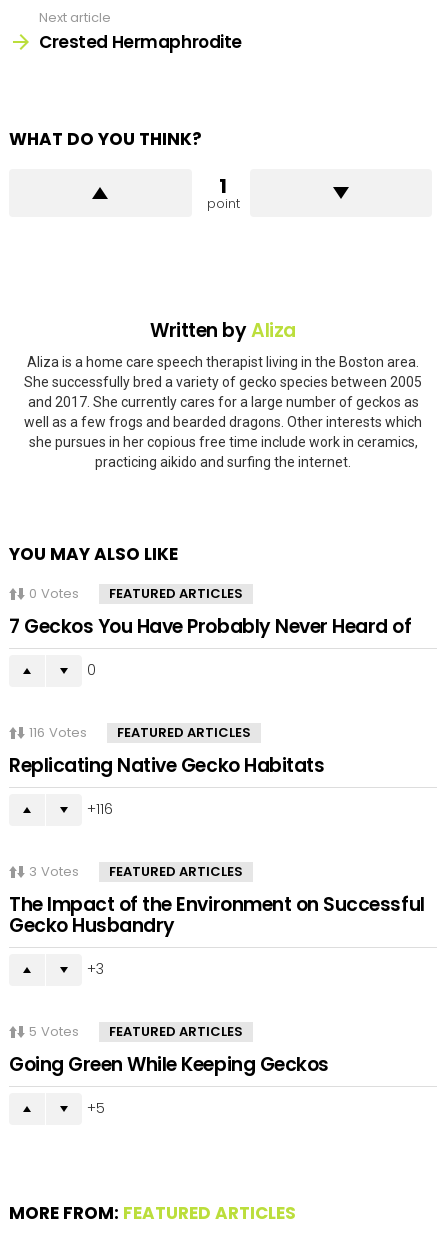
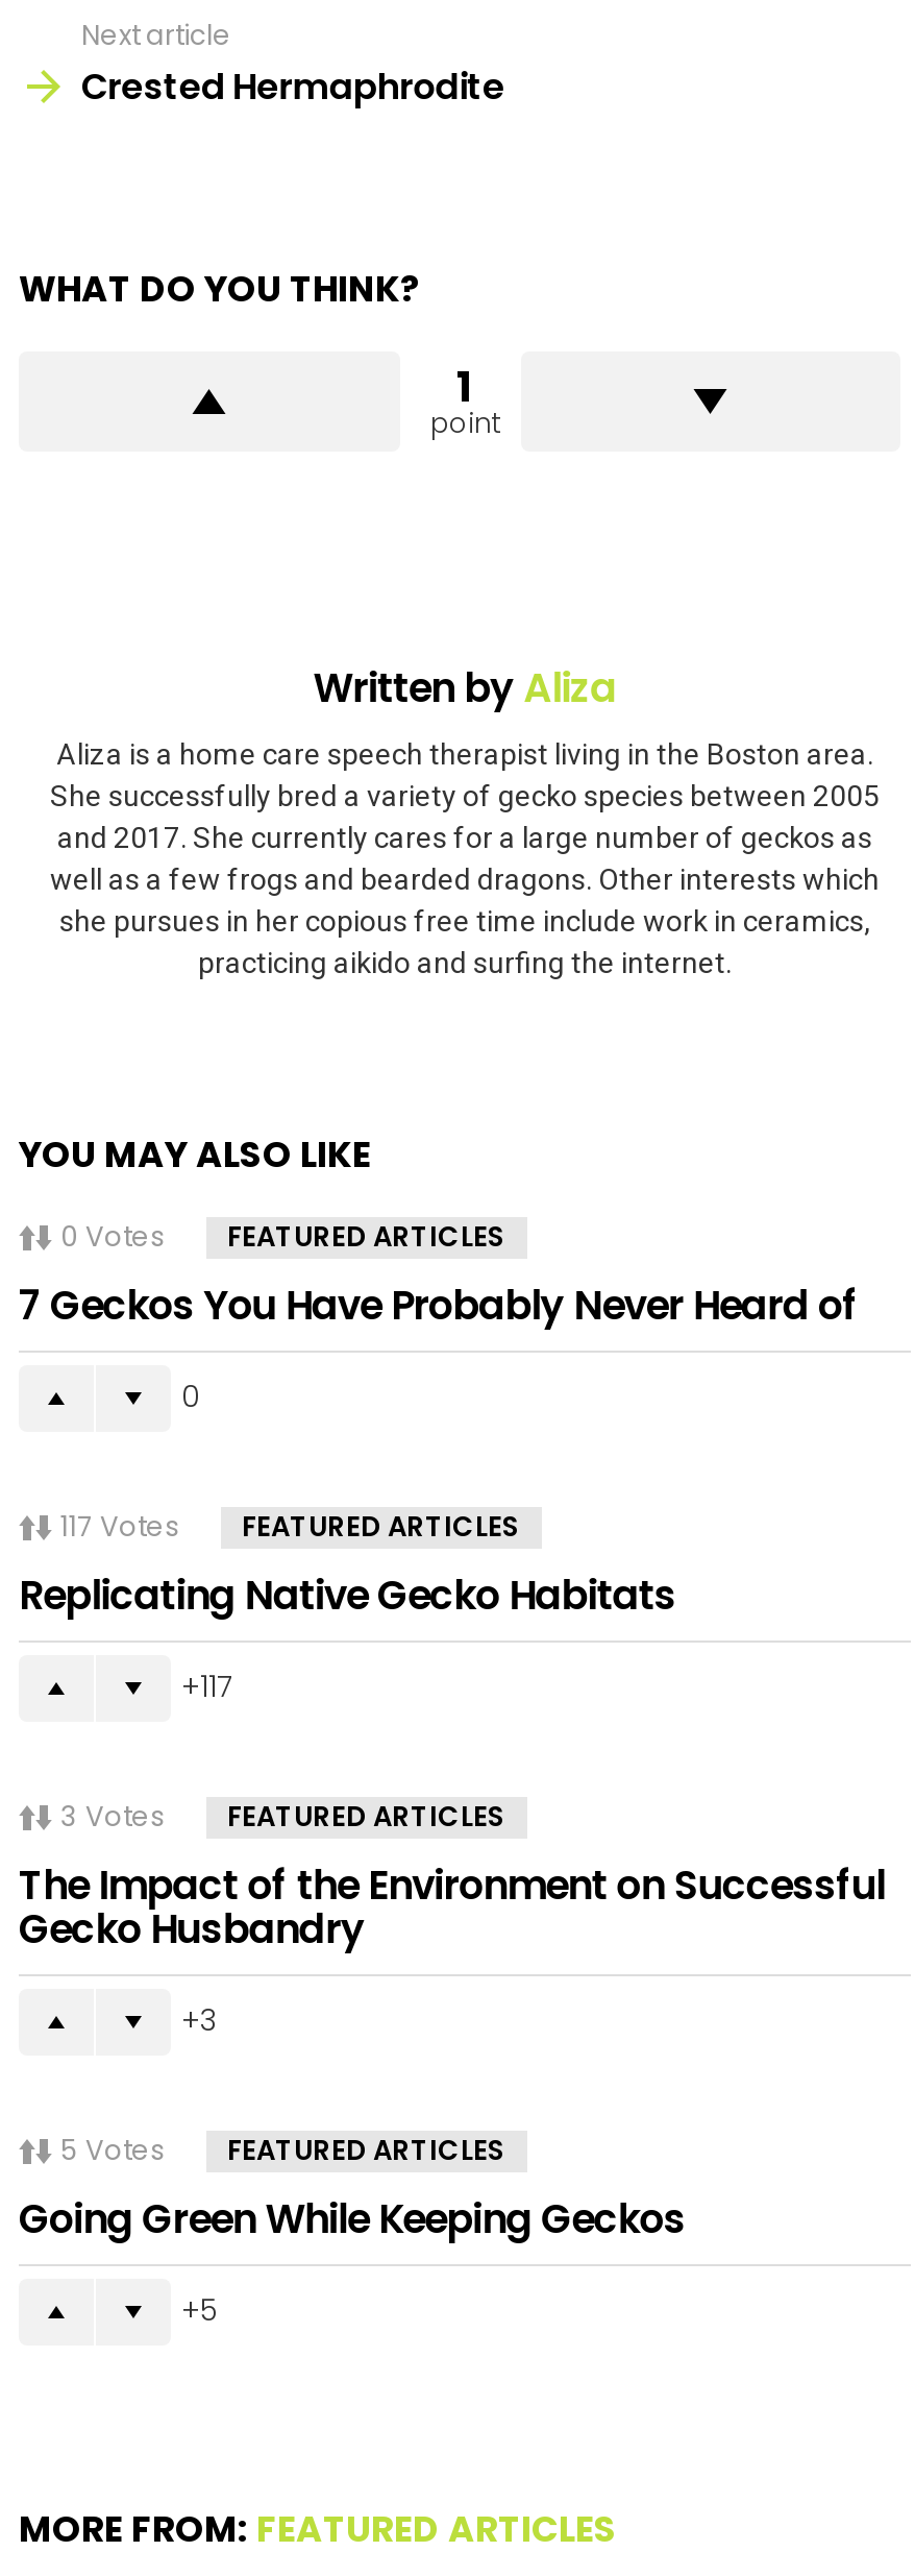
[29,722,251,741] 116 Votes FEATURED ARTICLES -> [60,1506,521,1546] 117 Votes FEATURED ARTICLES
[96,799,113,819] 116 -> [200,1666,231,1707] 117

